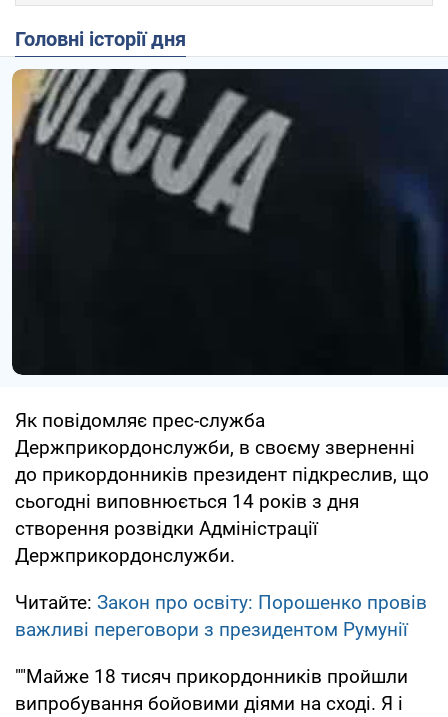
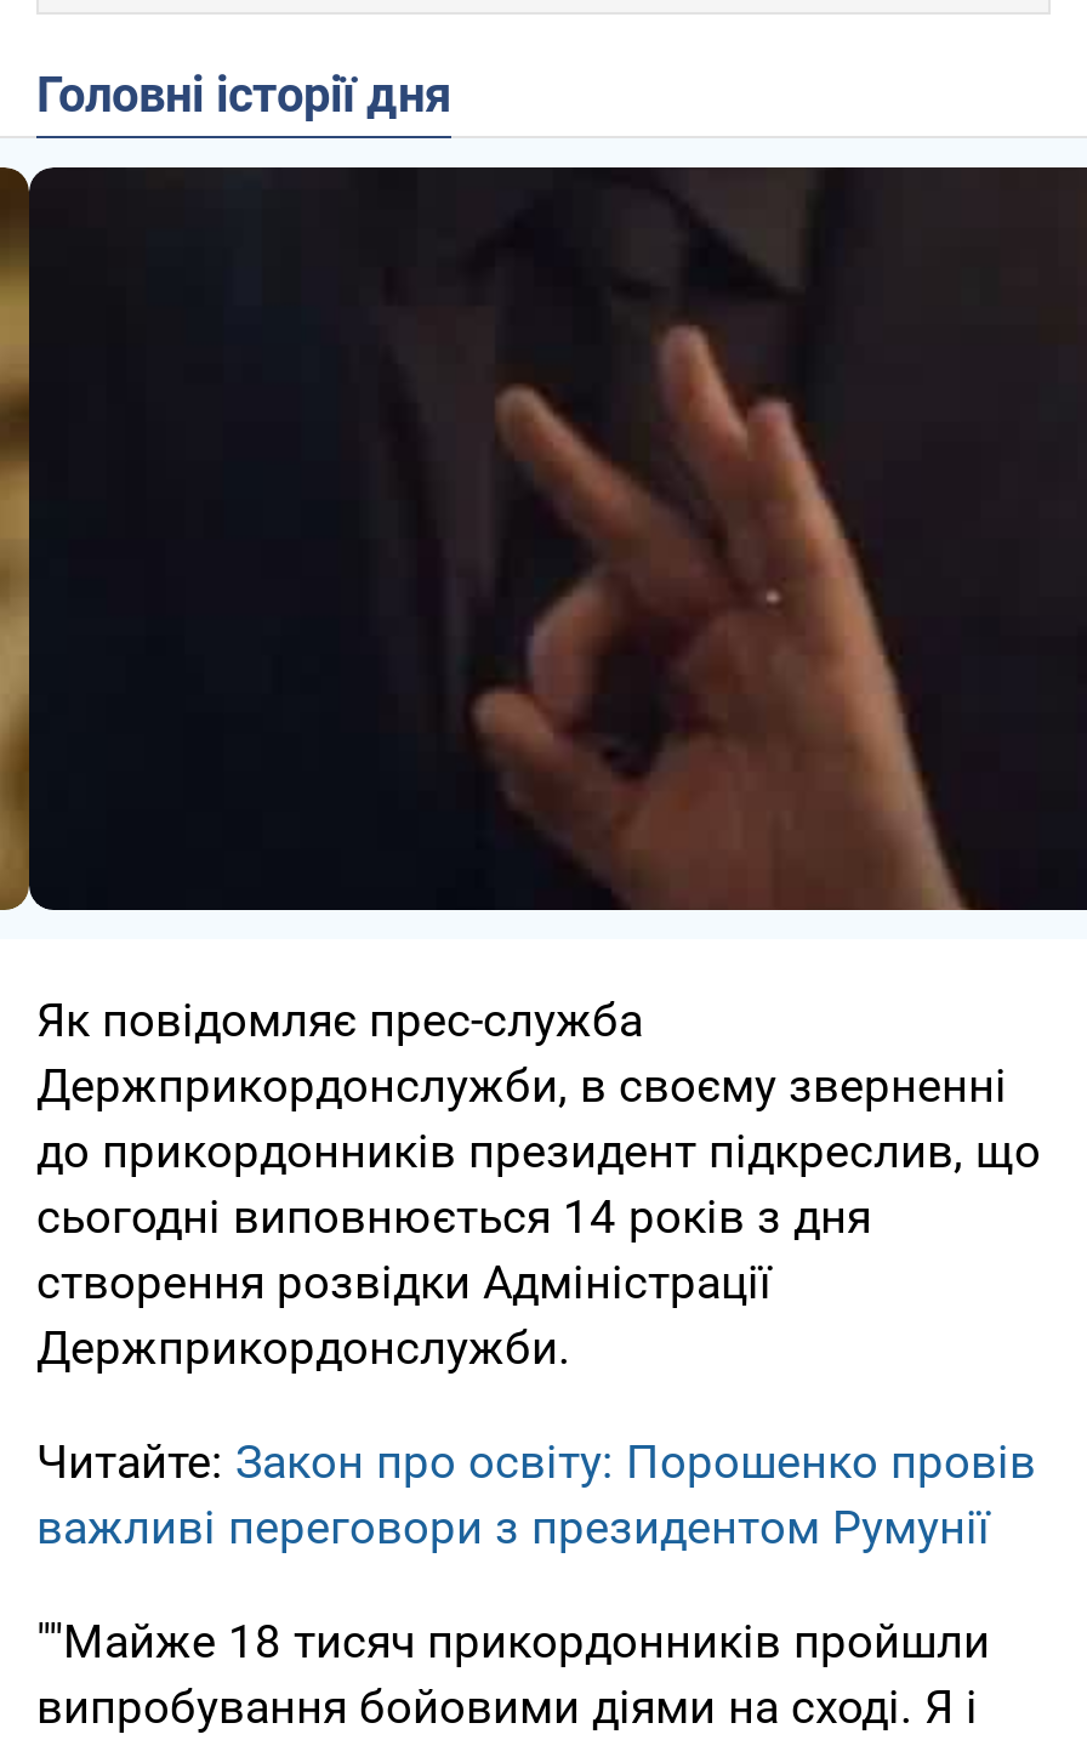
[3,68,445,376] [image] -> [7,165,1080,912] [image]

